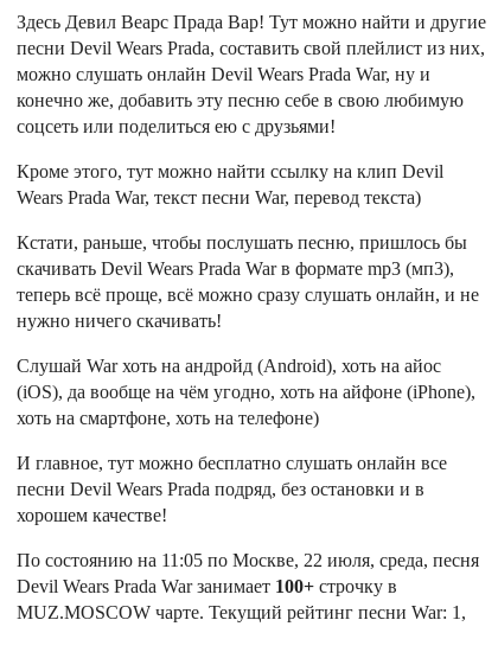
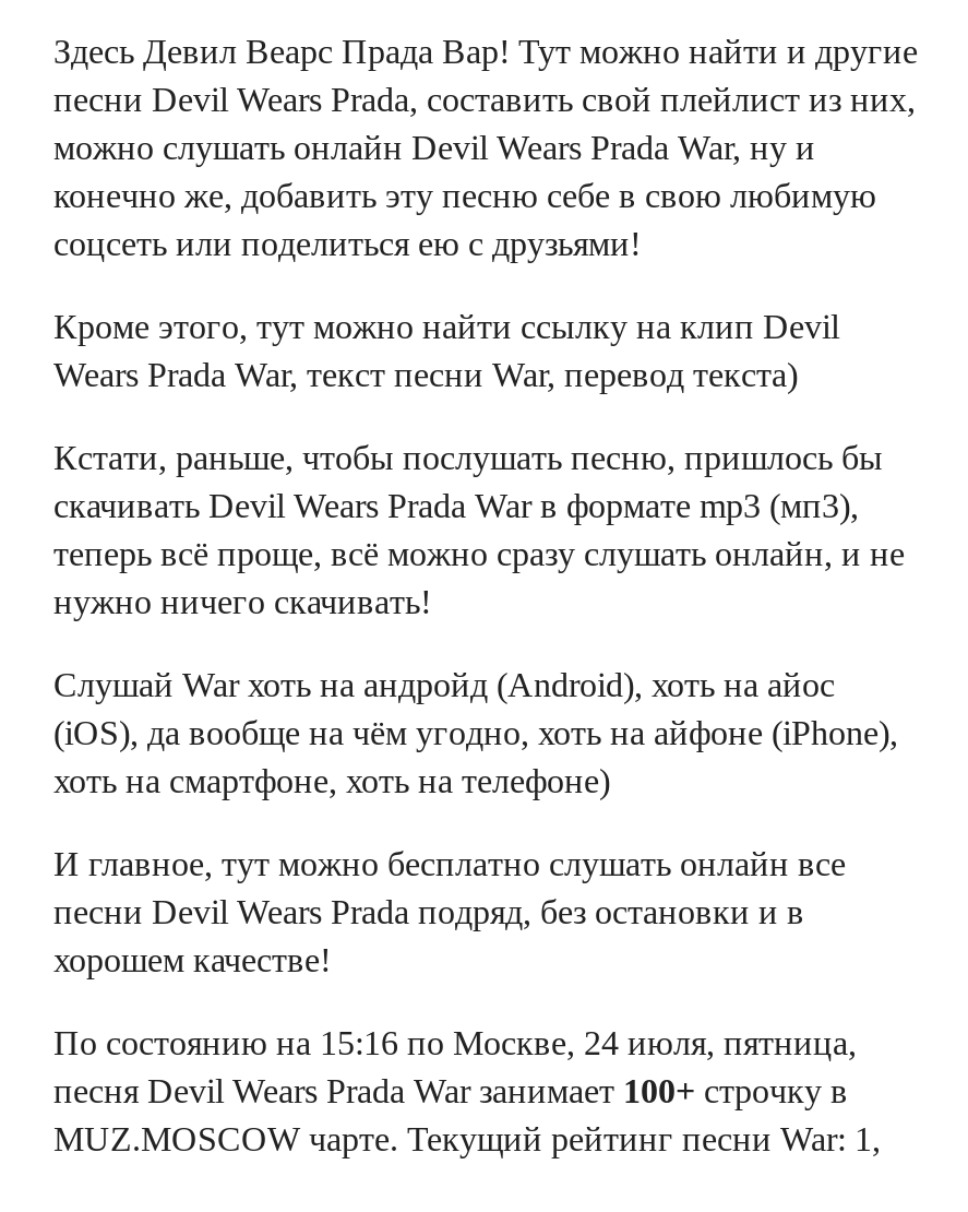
[17,550,479,596] По состоянию на 11:05 по Москве, 22 июля, среда, песня | Devil Wears Prada War занимает 100+ строчку в -> [53,1024,857,1109] По состоянию на 15:16 по Москве, 24 июля, пятница, | песня Devil Wears Prada War занимает 100+ строчку в

